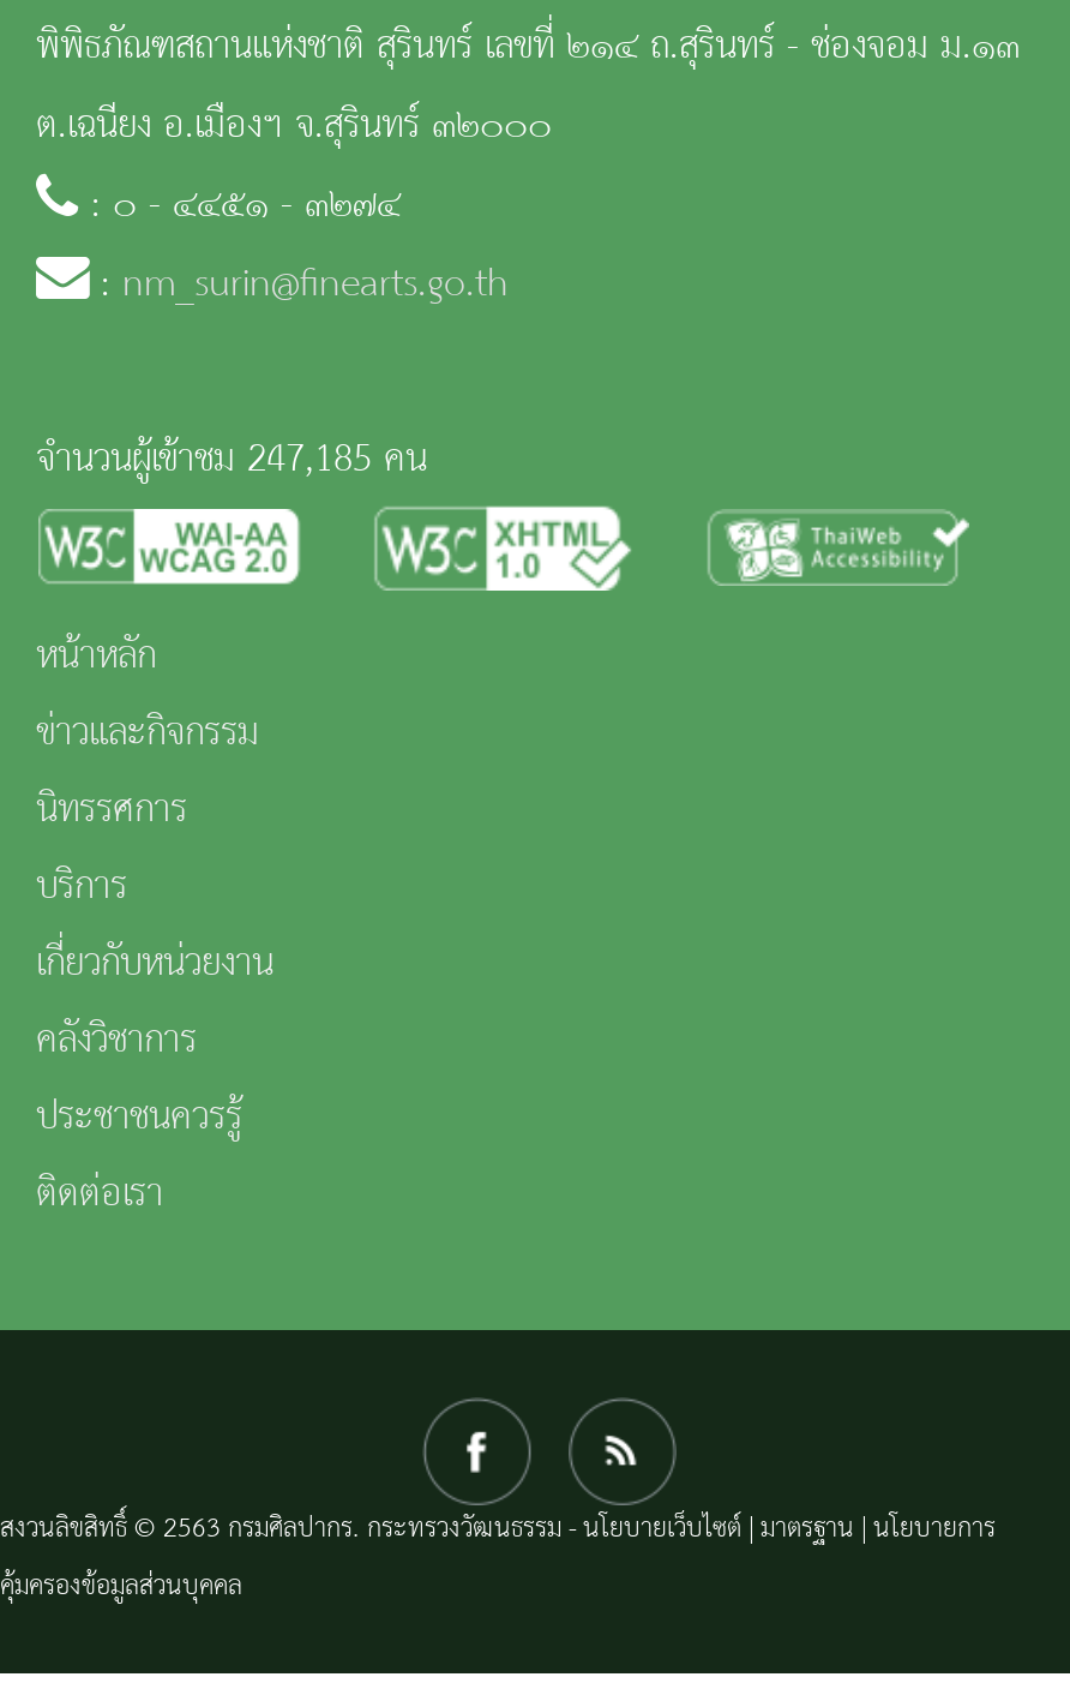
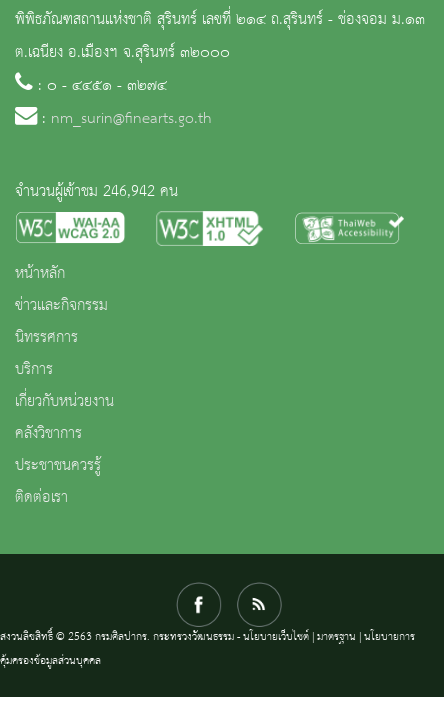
[36,424,427,496] จำนวนผู้เข้าชม 247,185 คน -> [15,177,178,207] จำนวนผู้เข้าชม 246,942 คน

